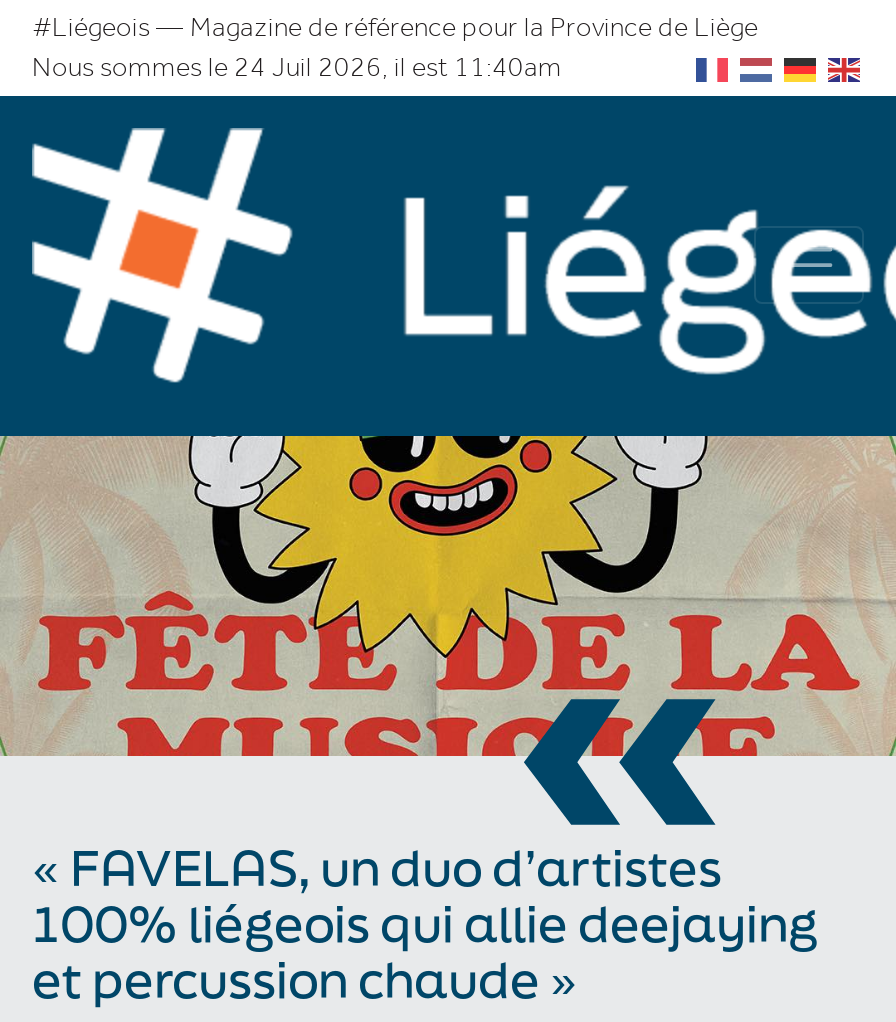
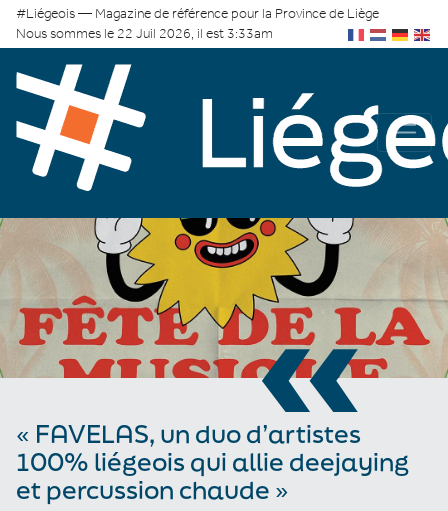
[32,50,562,84] Nous sommes le 24 Juil 2026, il est 11:40am -> [16,25,273,42] Nous sommes le 22 Juil 2026, il est 3:33am

